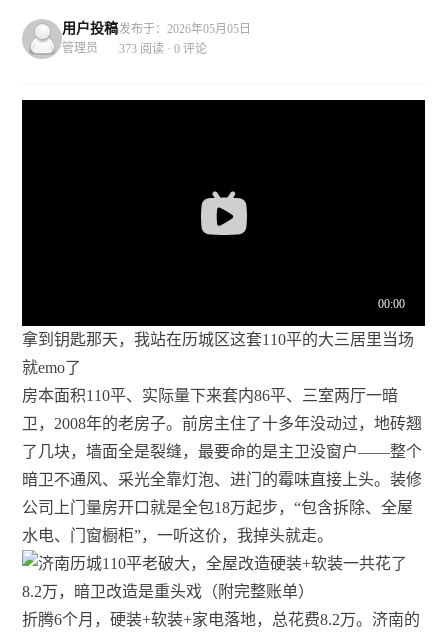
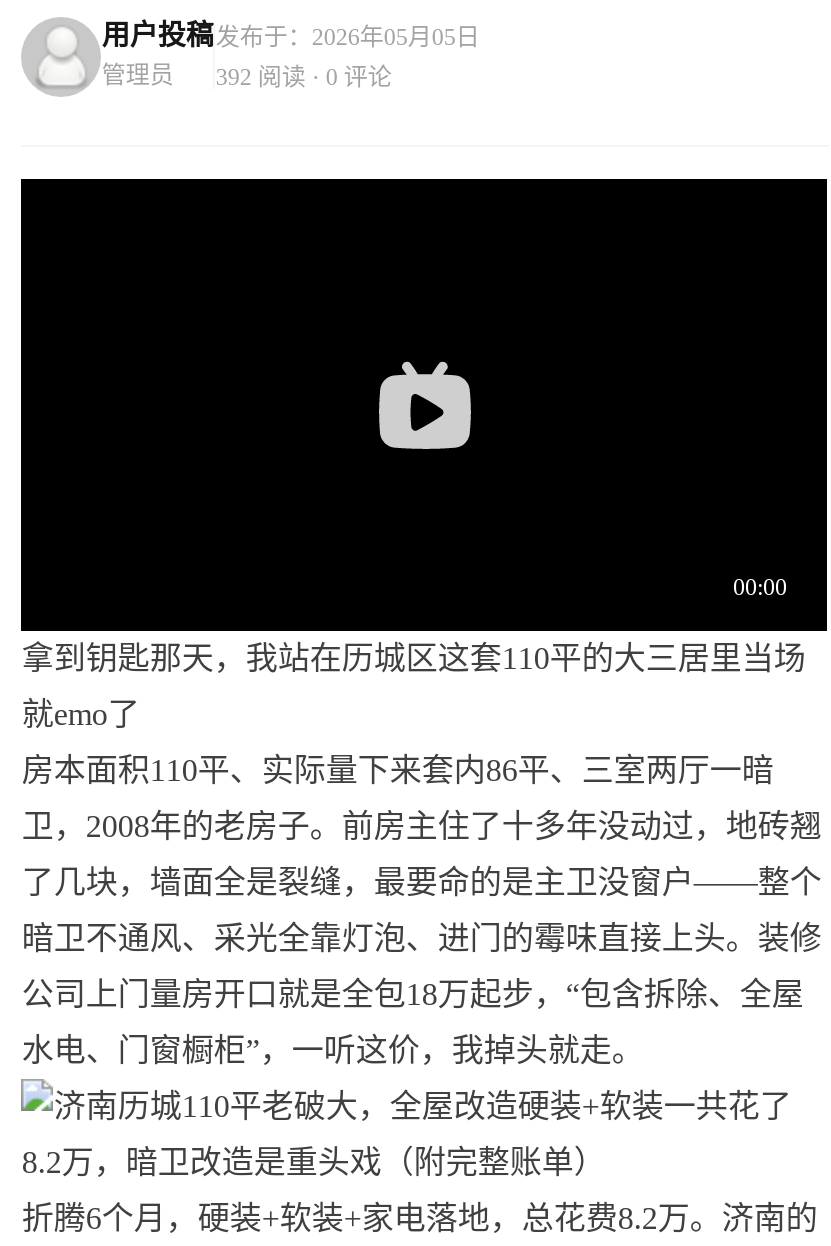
[62,41,207,56] 管理员 373 阅读 · 0 评论 -> [102,61,392,91] 管理员 392 阅读 · 0 评论

